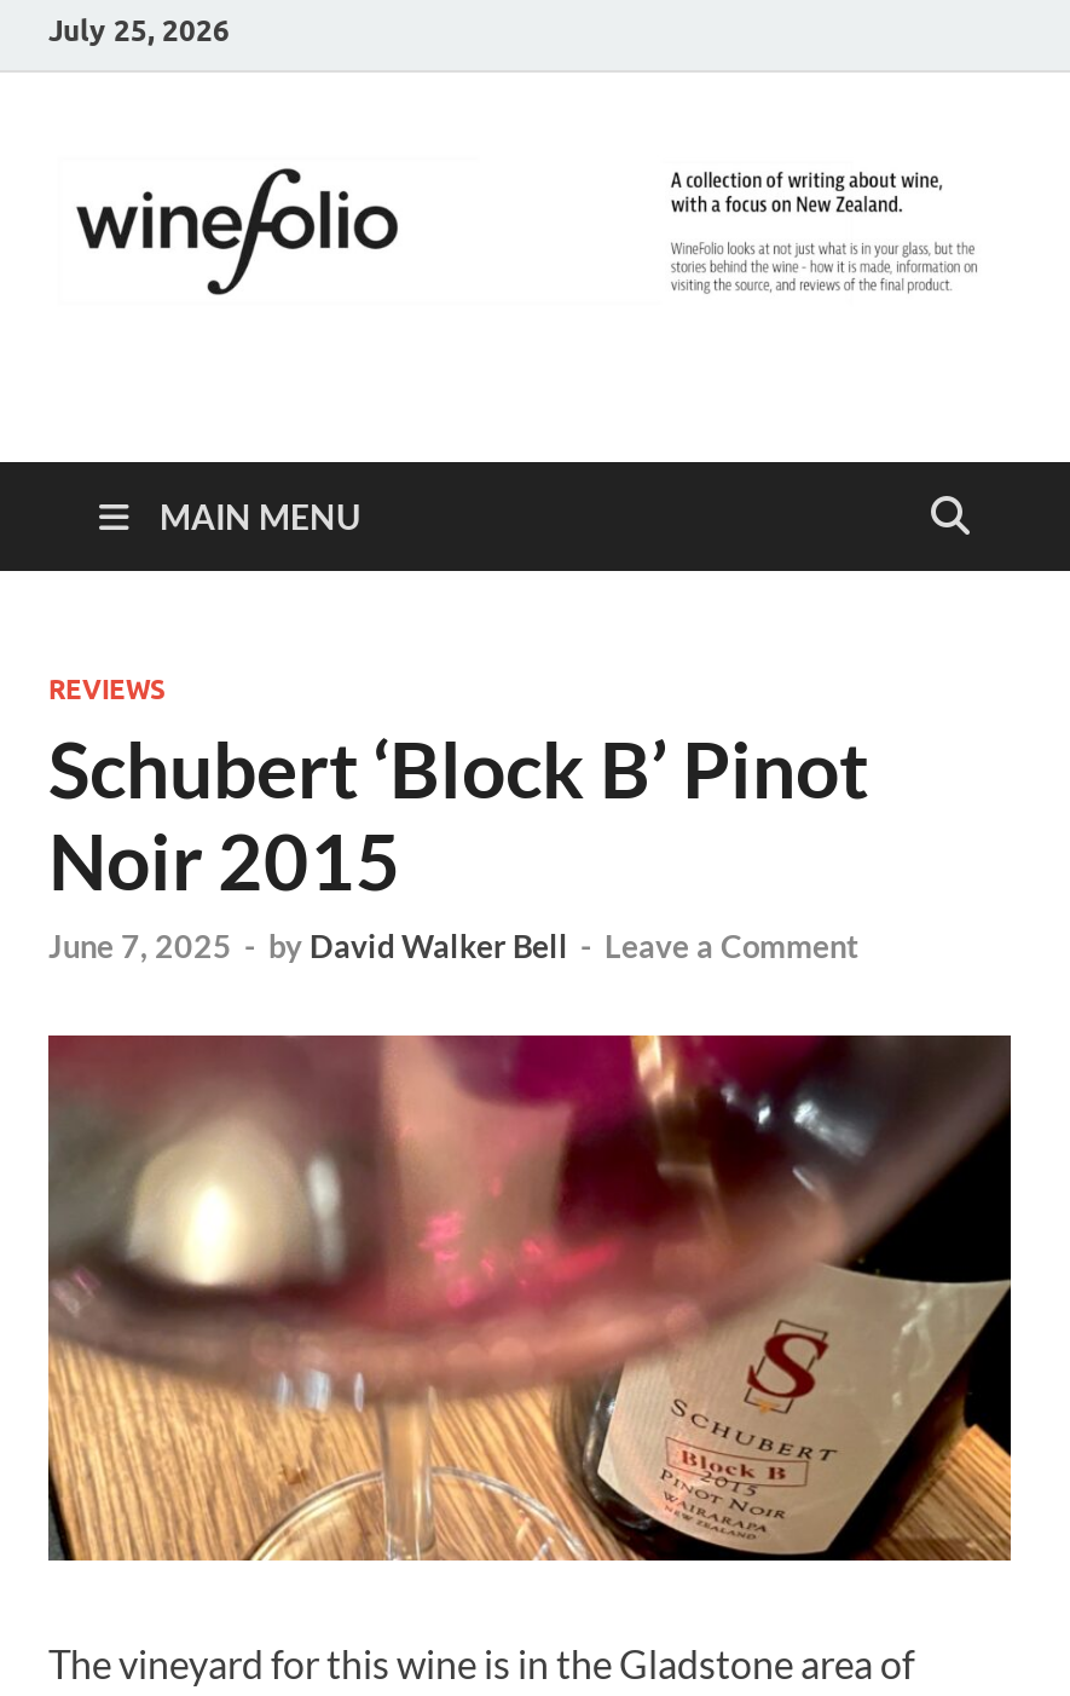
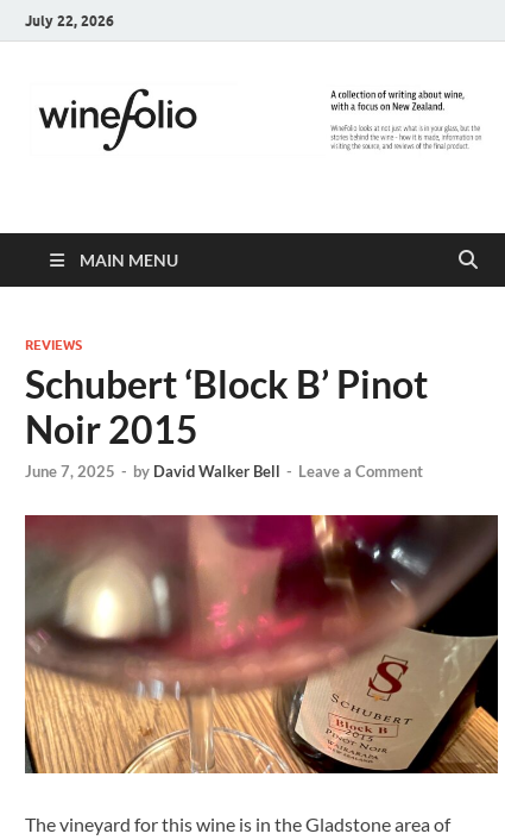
[48,11,230,47] July 25, 2026 -> [25,11,114,29] July 22, 2026

